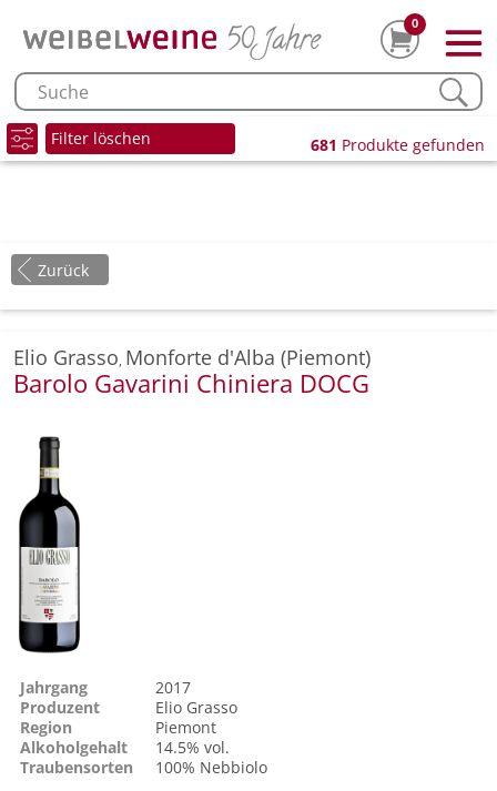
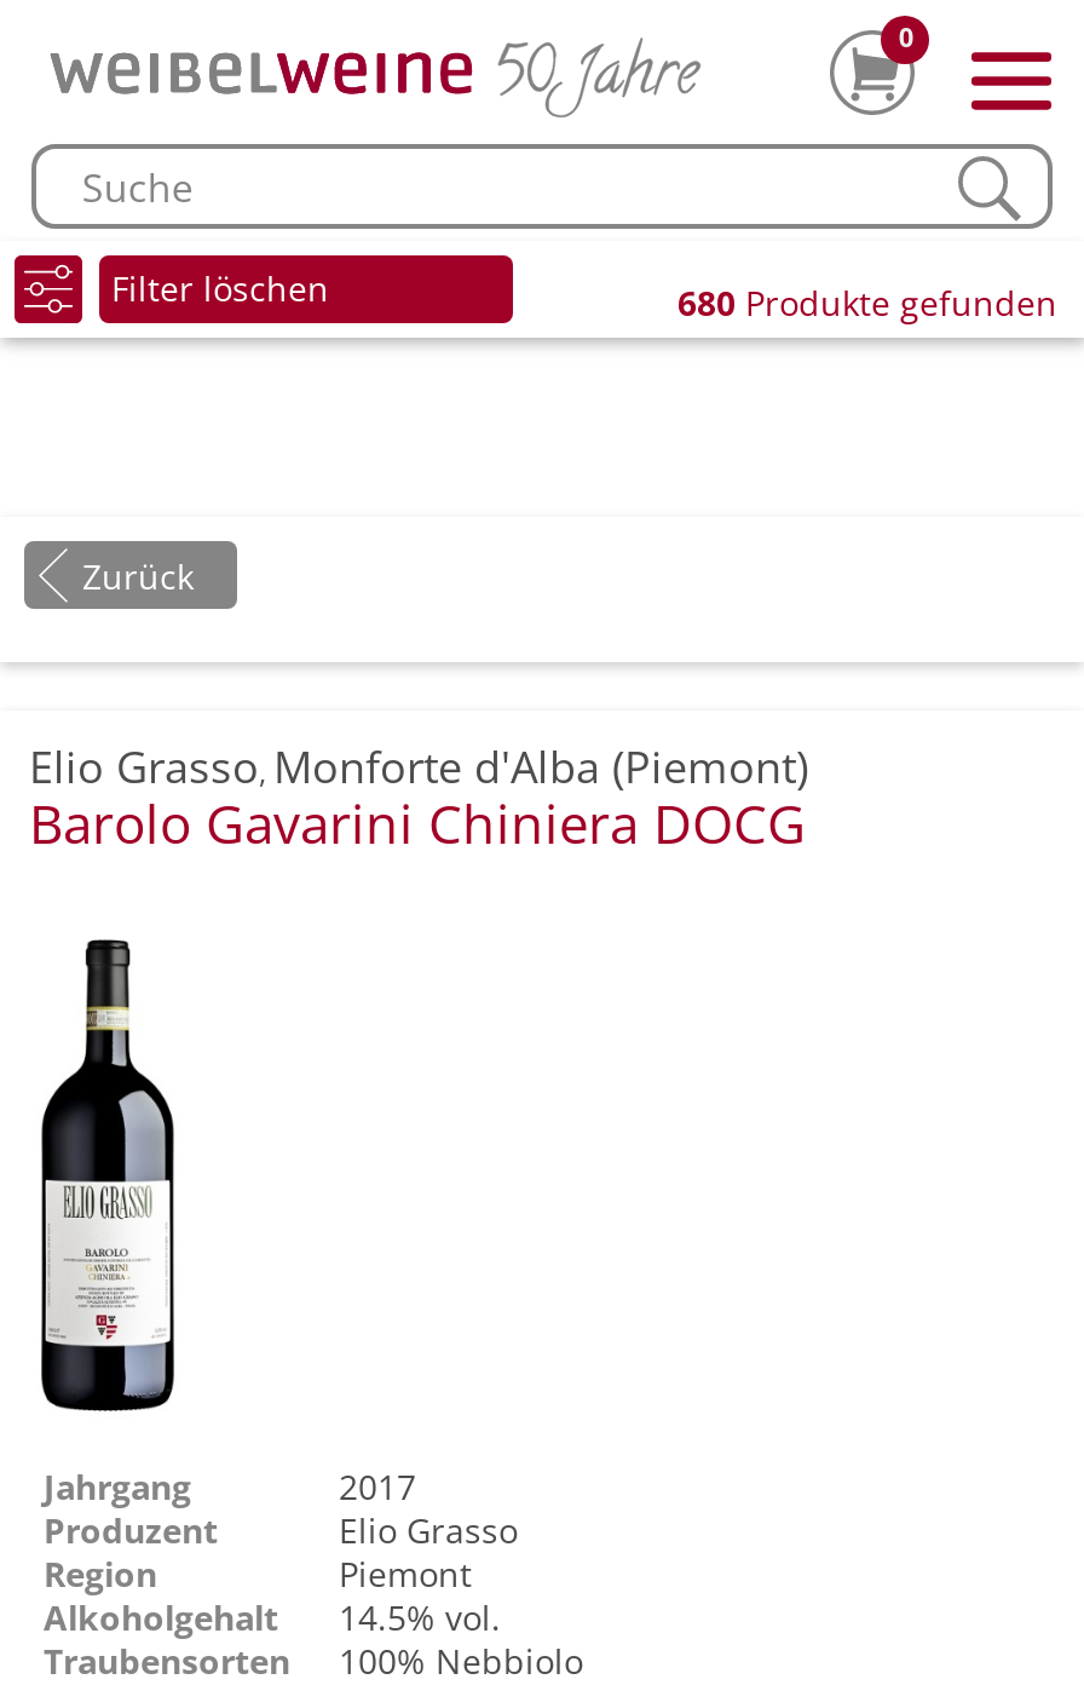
[311,134,485,155] 681 Produkte gefunden -> [677,280,1057,326] 680 Produkte gefunden

